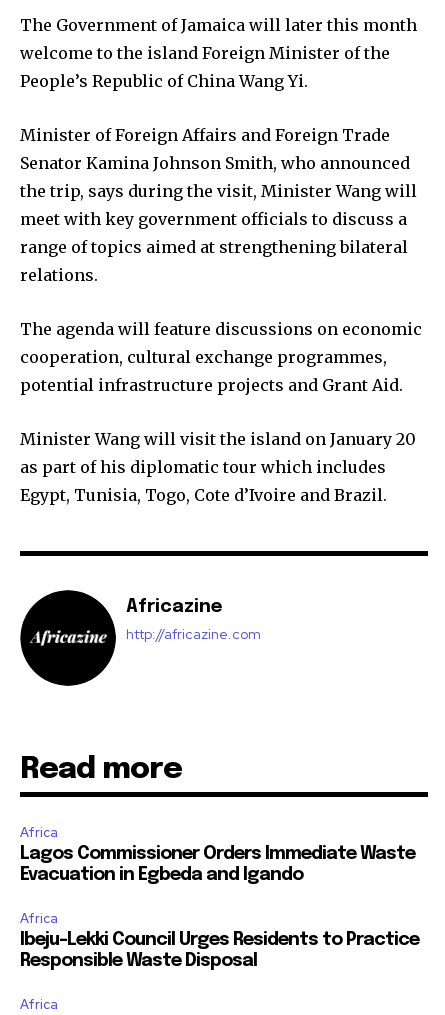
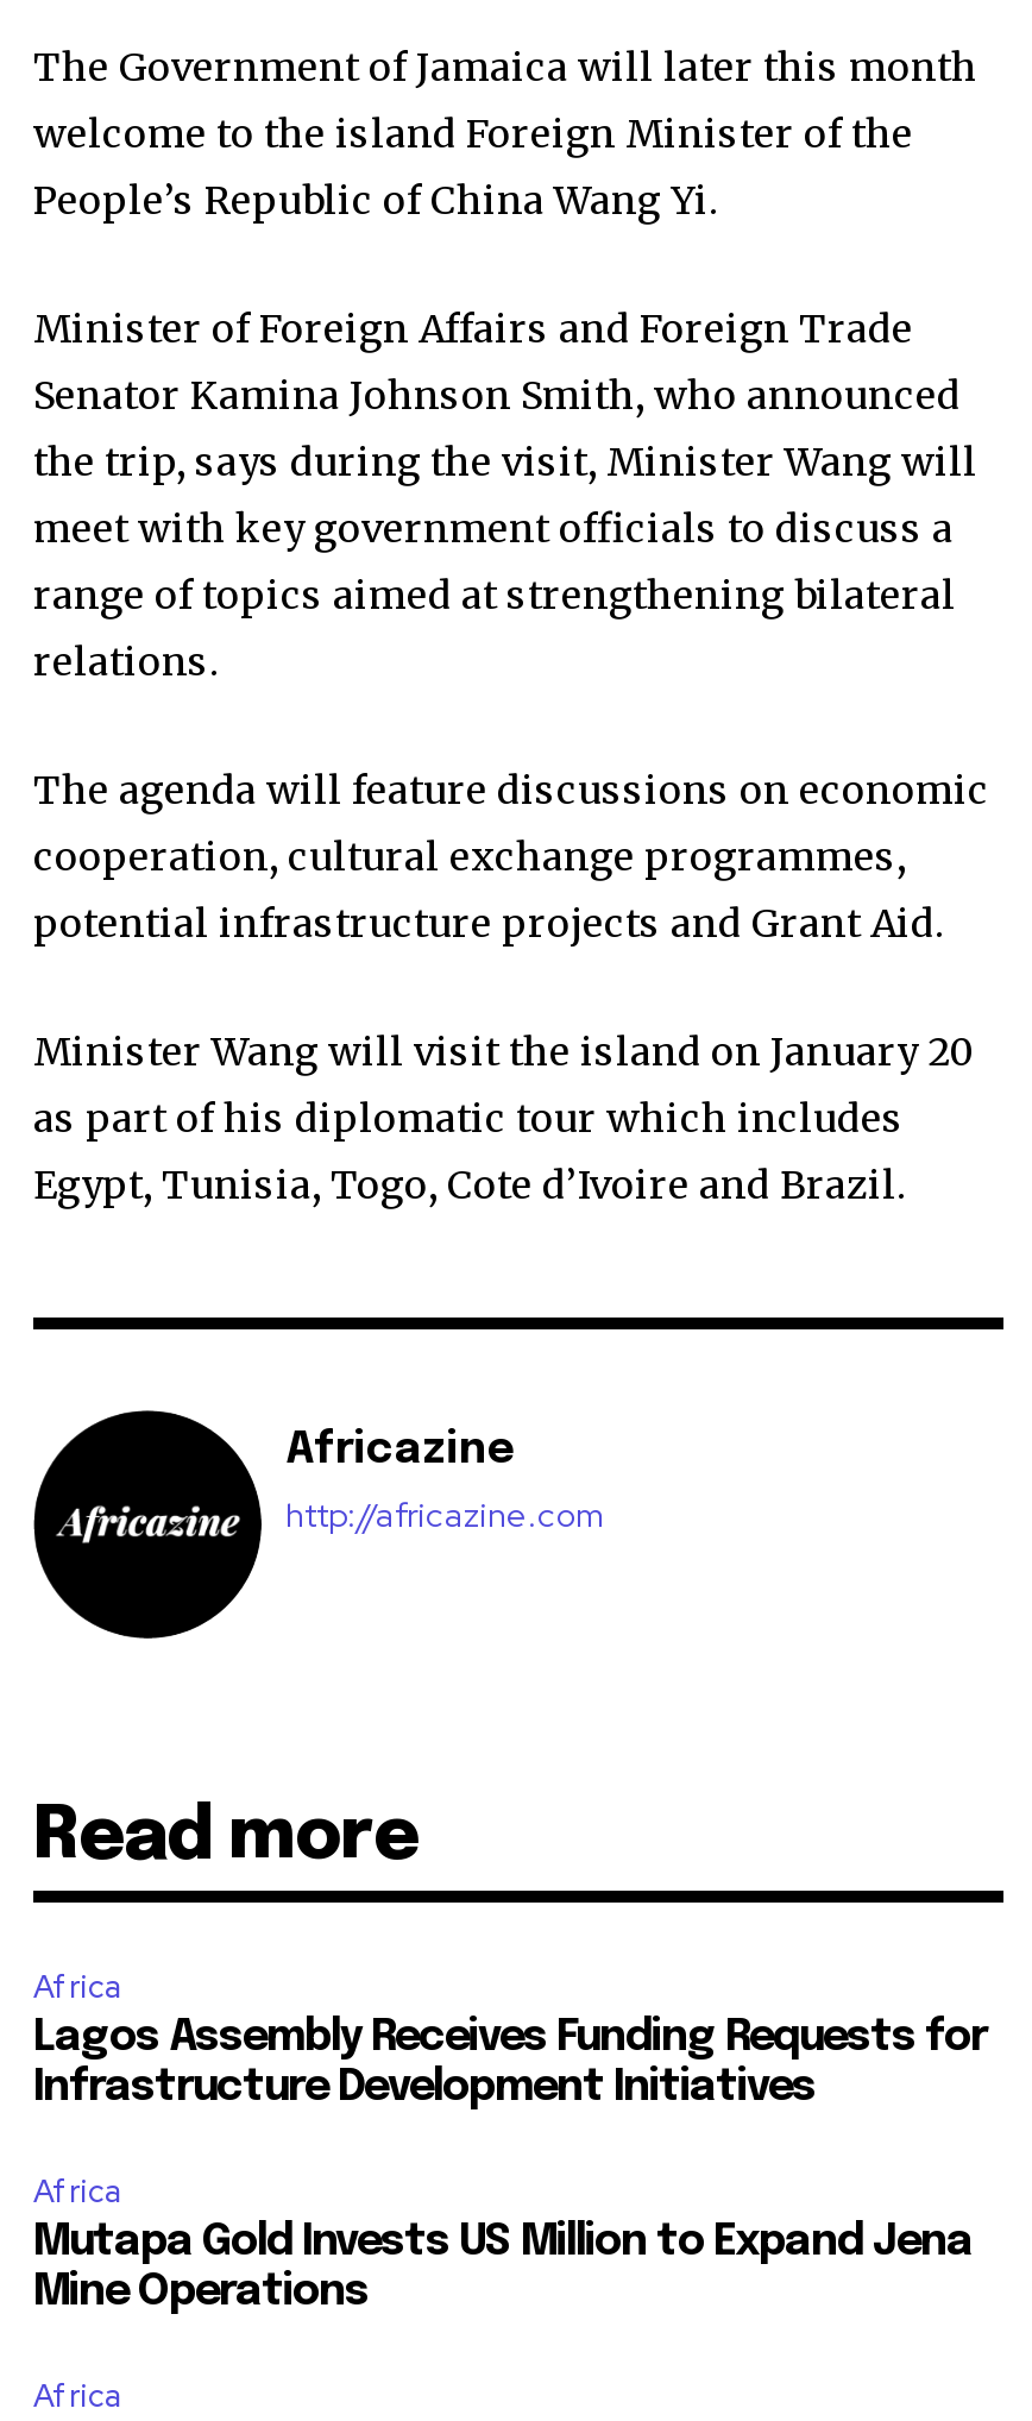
[20,845,415,884] Lagos Commissioner Orders Immediate Waste | Evacuation in Egbeda and Igando -> [33,2017,987,2109] Lagos Assembly Receives Funding Requests for | Infrastructure Development Initiatives
[20,931,419,970] Ibeju-Lekki Council Urges Residents to Practice | Responsible Waste Disposal -> [33,2221,973,2314] Mutapa Gold Invests US Million to Expand Jena | Mine Operations

